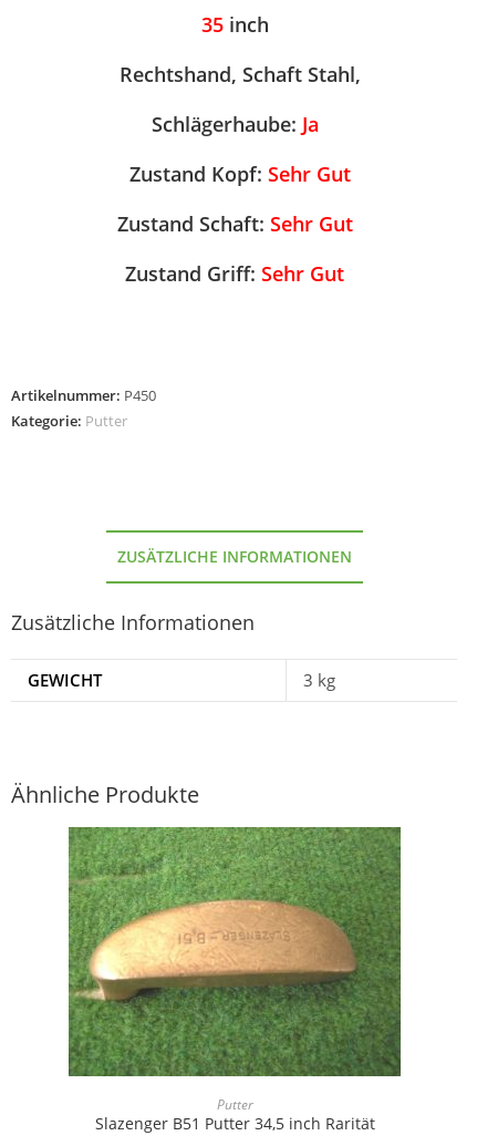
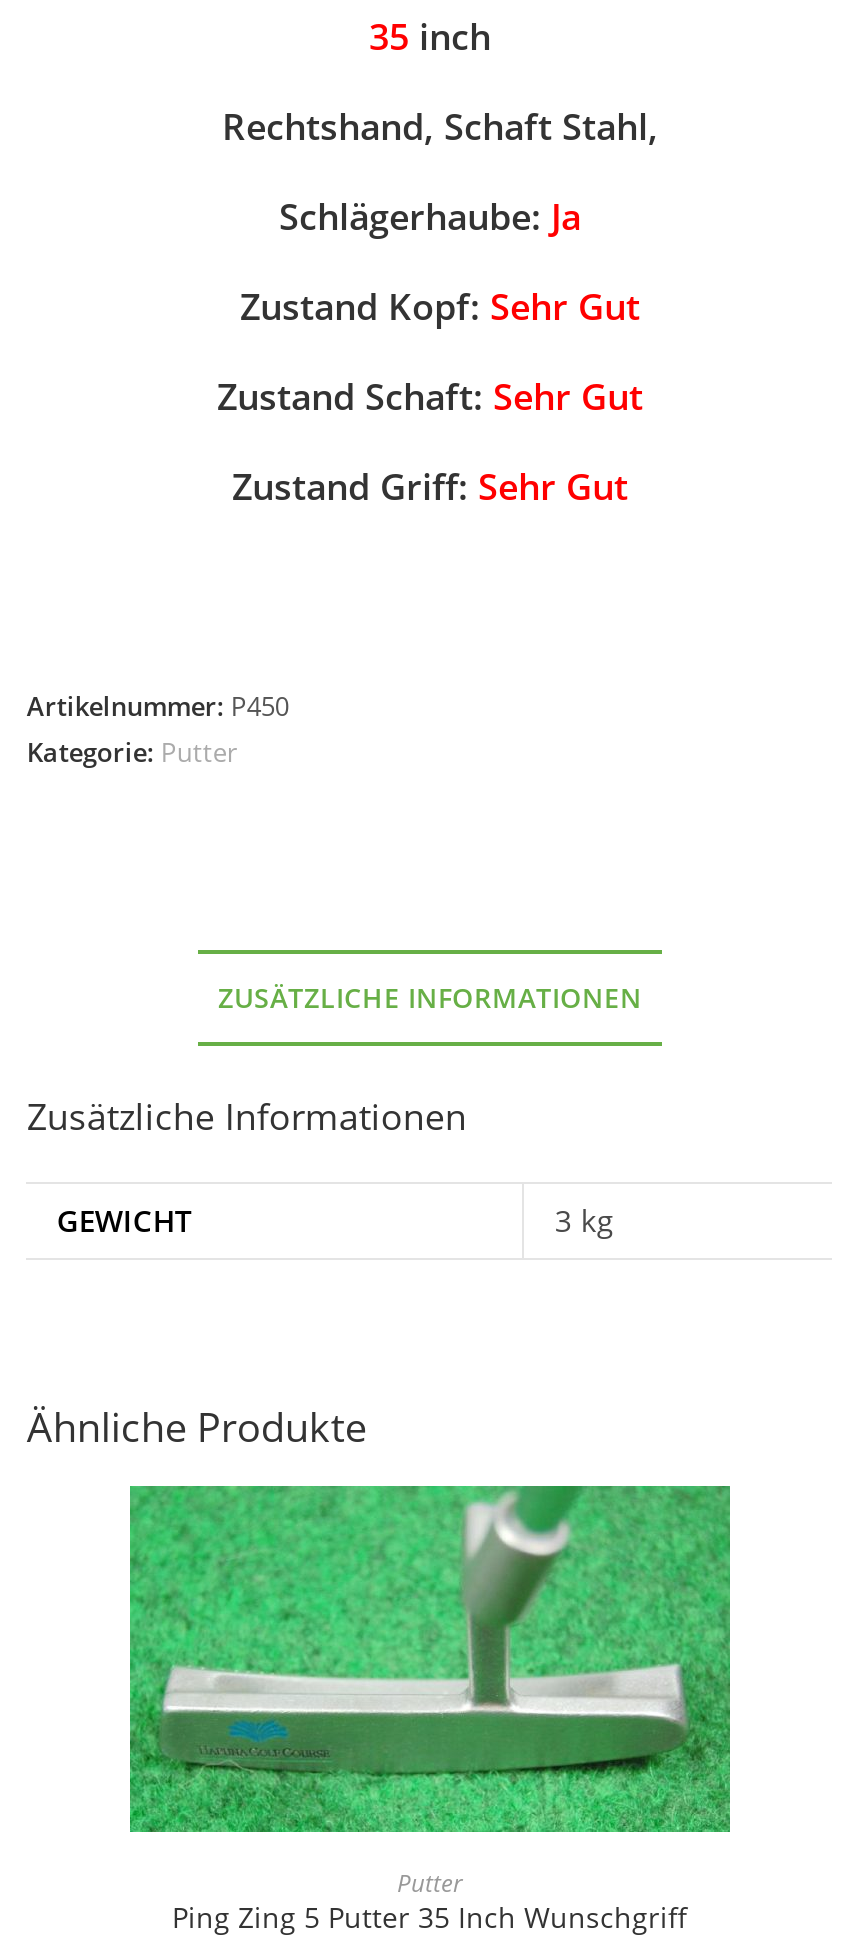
[68,827,402,1133] [image] | Slazenger B51 Putter 34,5 inch Rarität -> [130,1486,730,1935] [image] | Ping Zing 5 Putter 35 Inch Wunschgriff

